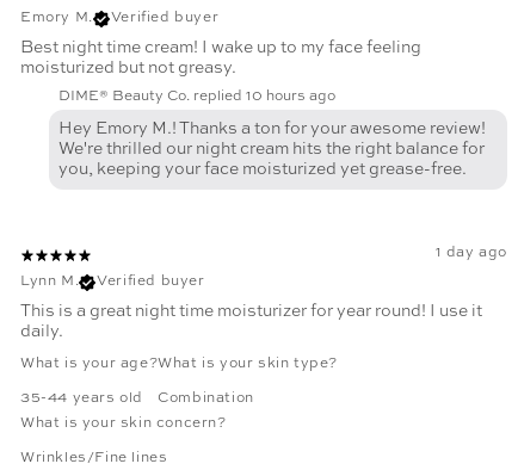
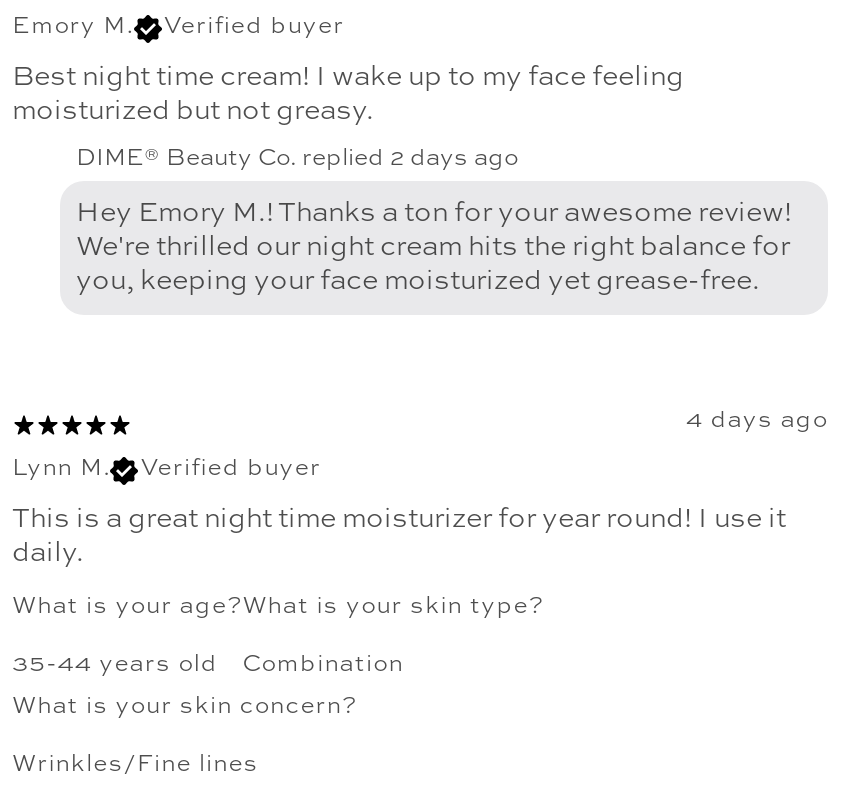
[58,90,335,104] DIME® Beauty Co. replied 10 hours ago -> [76,147,518,171] DIME® Beauty Co. replied 2 days ago
[435,246,507,260] 1 day ago -> [686,409,828,433] 4 days ago

